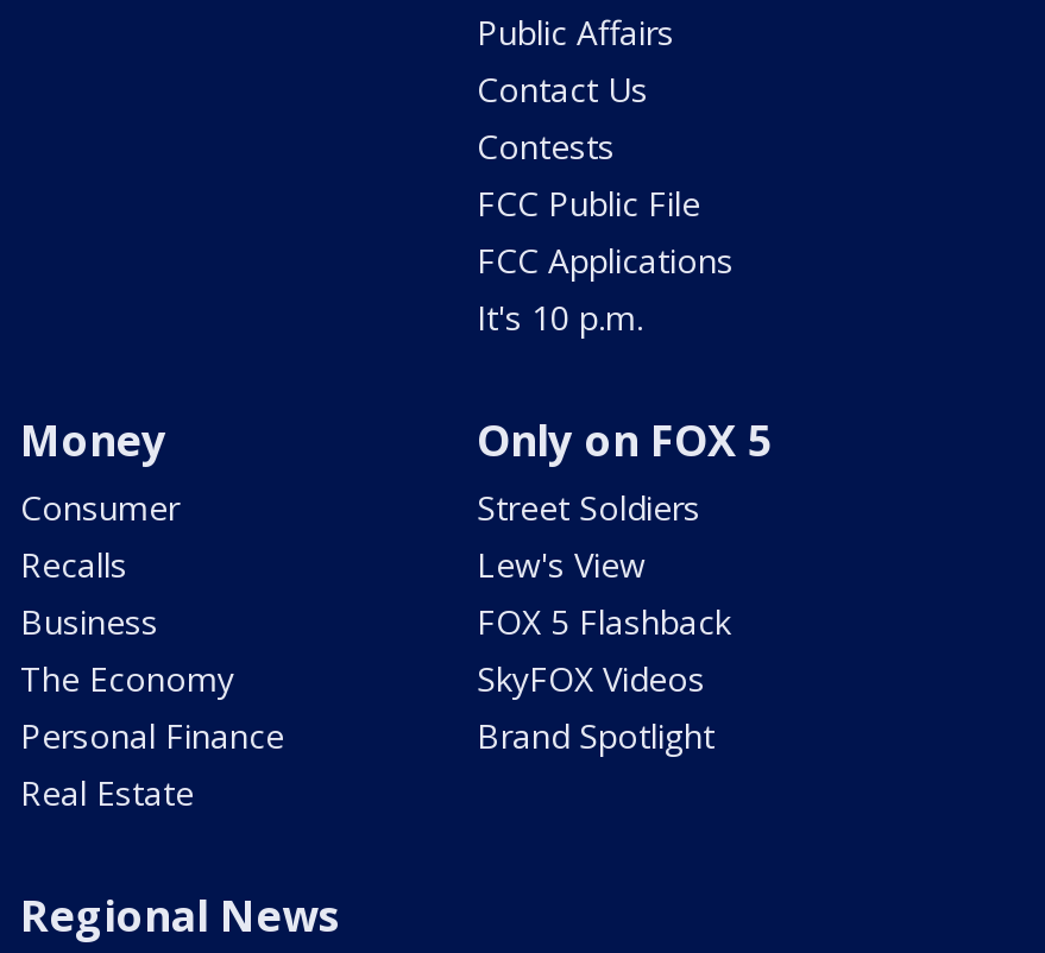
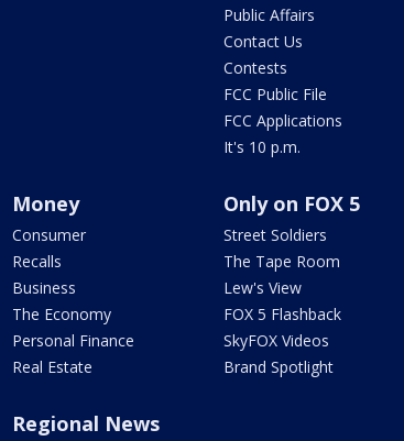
moved [477,542,731,758] -> [223,277,341,377]: Lew's View | FOX 5 Flashback | SkyFOX Videos | Brand Spotlight
none -> [223,251,340,272] The Tape Room

